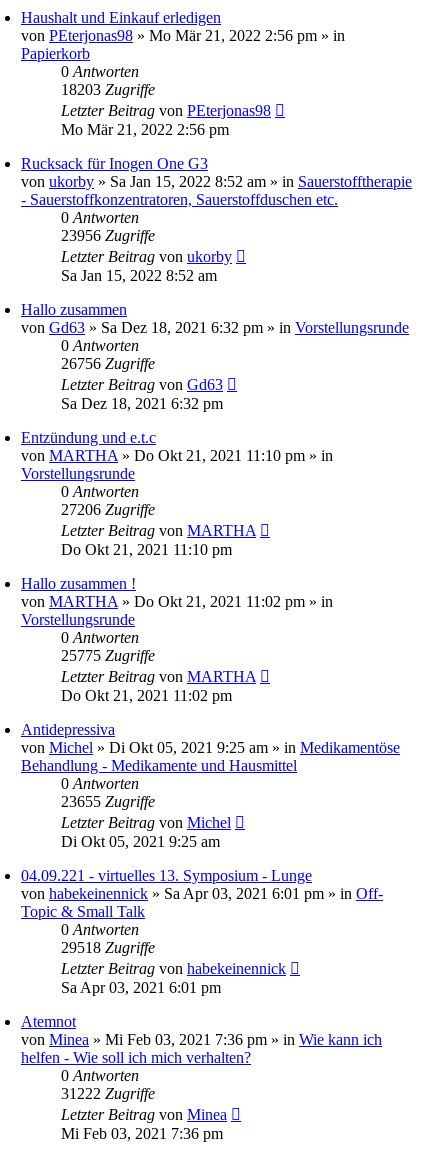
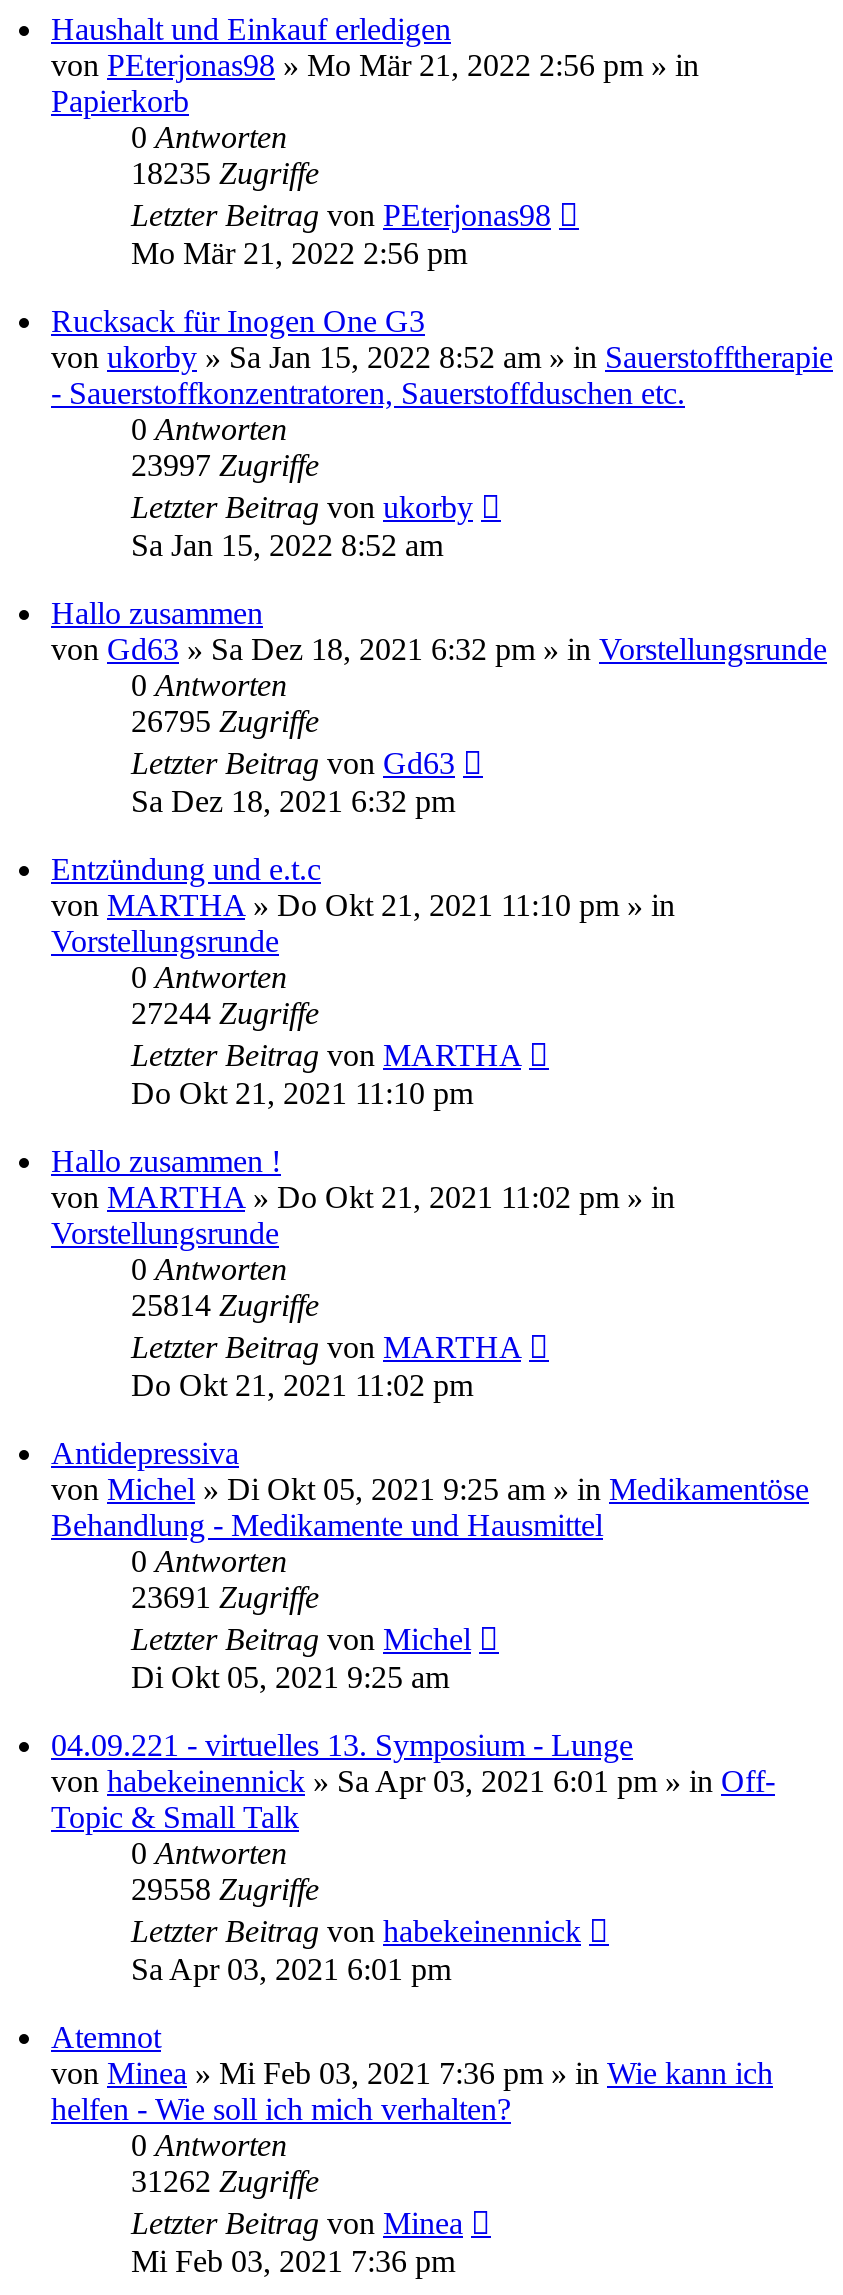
[61,81,155,98] 18203 Zugriffe -> [131,156,319,190] 18235 Zugriffe
[61,227,155,244] 23956 Zugriffe -> [131,448,319,482] 23997 Zugriffe
[61,355,155,372] 26756 Zugriffe -> [131,704,319,738] 26795 Zugriffe
[61,501,155,518] 27206 Zugriffe -> [131,996,319,1030] 27244 Zugriffe
[61,647,155,664] 25775 Zugriffe -> [131,1288,319,1322] 25814 Zugriffe
[61,793,155,810] 23655 Zugriffe -> [131,1580,319,1614] 23691 Zugriffe
[61,939,155,956] 29518 Zugriffe -> [131,1872,319,1906] 29558 Zugriffe
[61,1085,155,1102] 31222 Zugriffe -> [131,2164,319,2198] 31262 Zugriffe

